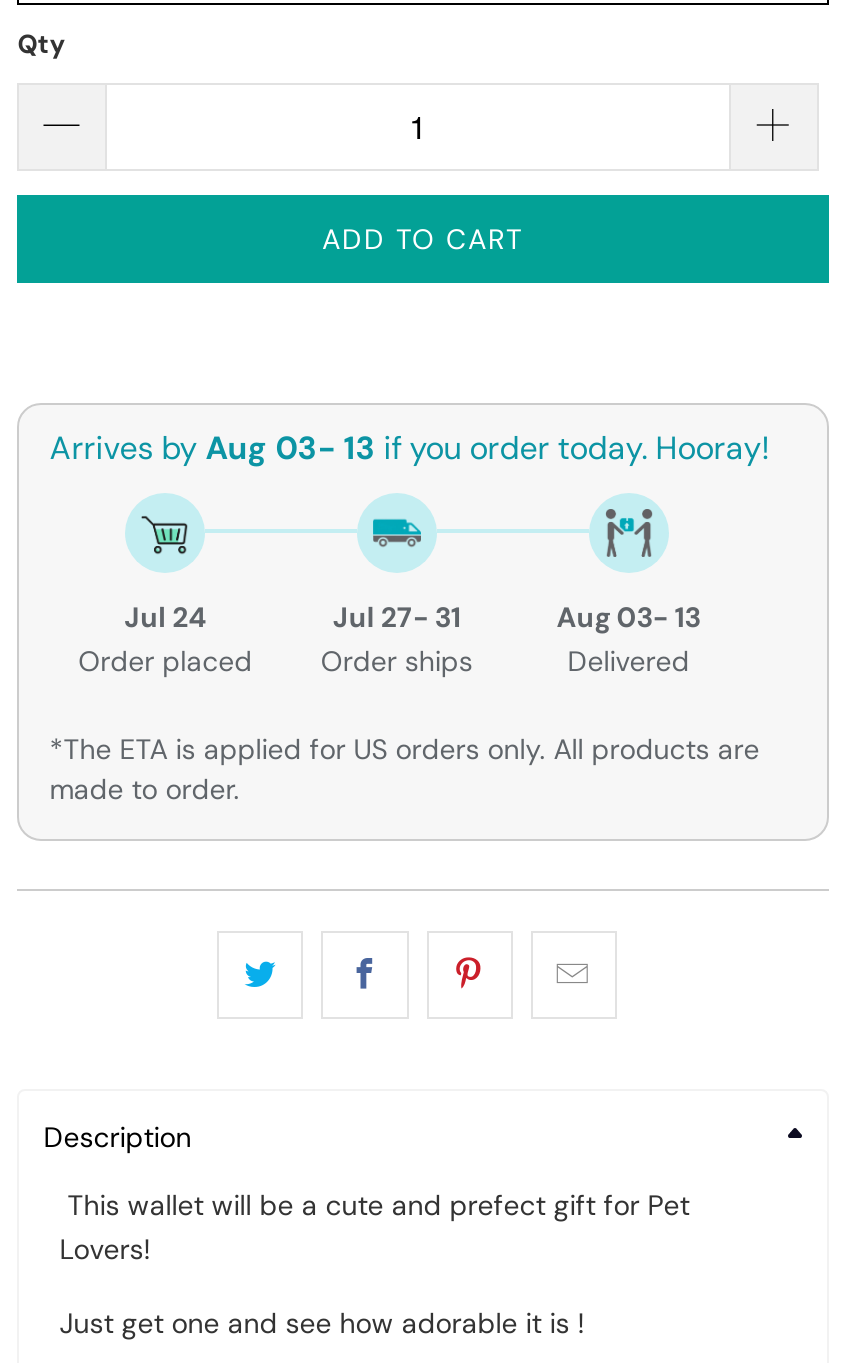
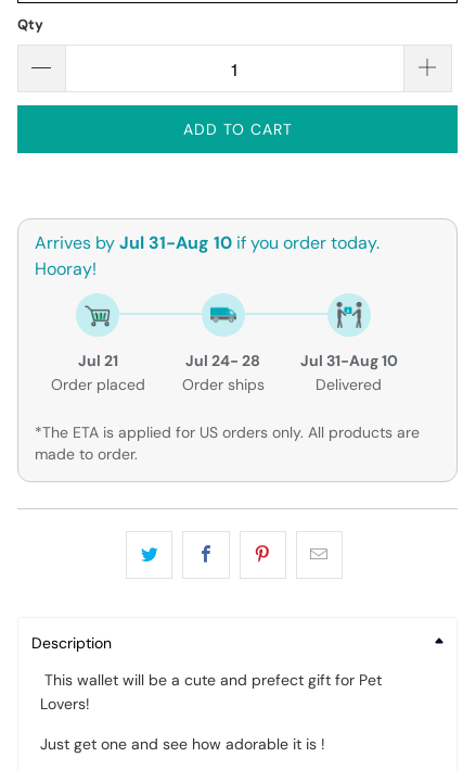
[49,426,769,468] Arrives by Aug 03- 13 if you order today. Hooray! -> [35,231,380,280] Arrives by Jul 31-Aug 10 if you order today. | Hooray!
[124,598,206,634] Jul 24 -> [78,351,118,370] Jul 21
[333,598,461,634] Jul 27- 31 -> [186,351,261,370] Jul 24- 28
[556,598,700,634] Aug 03- 13 -> [300,351,398,370] Jul 31-Aug 10

